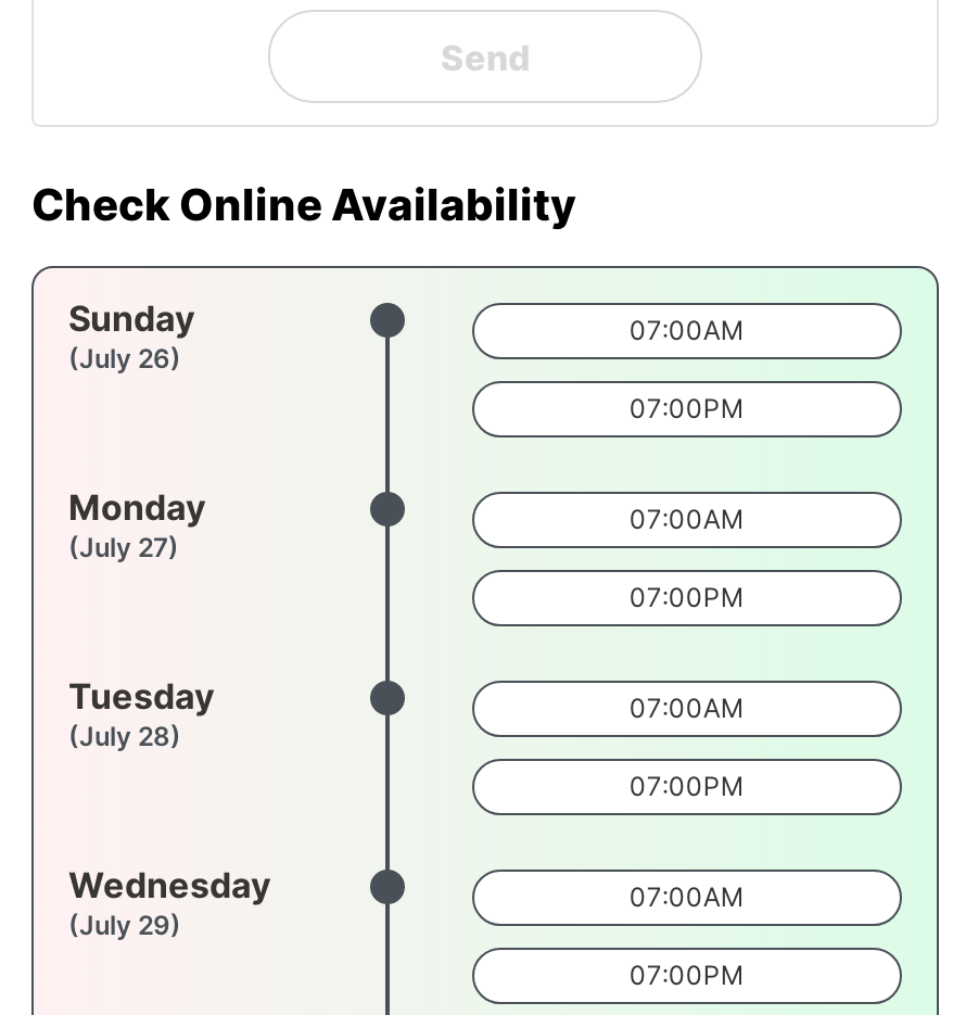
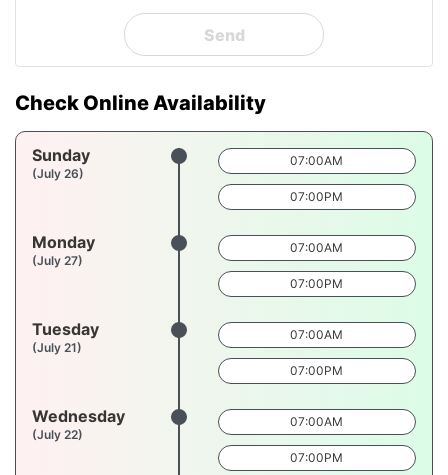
[68,720,181,752] (July 28) -> [32,340,82,355] (July 21)
[68,909,181,941] (July 29) -> [32,427,83,442] (July 22)

